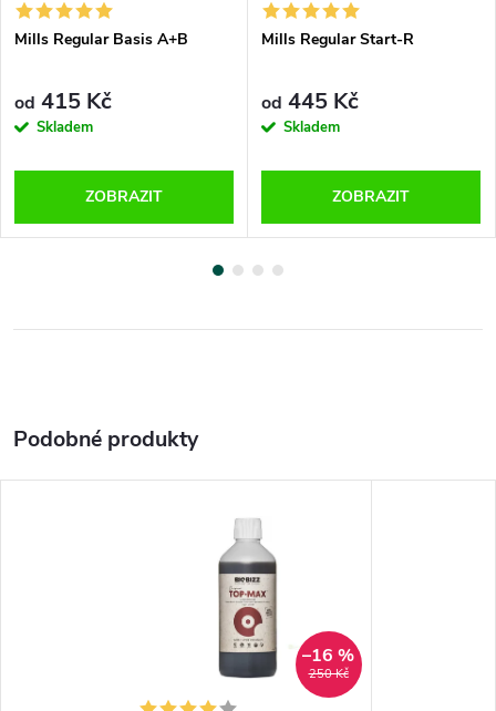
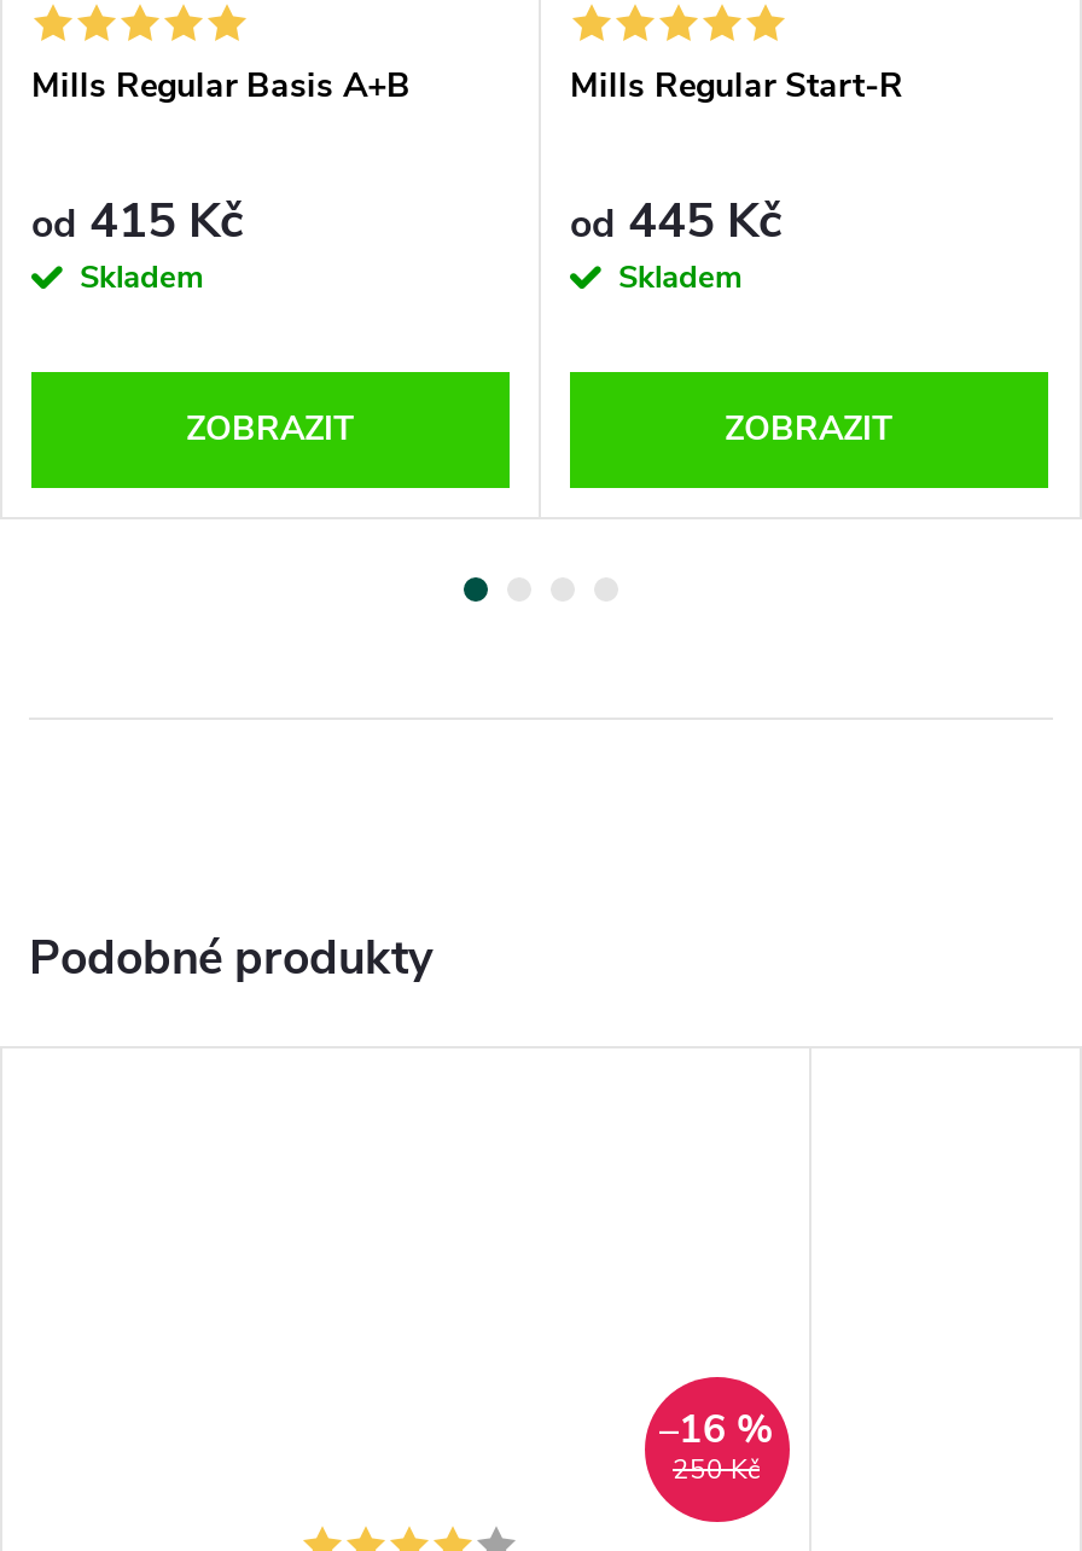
[217,518,278,679] [image] -> none

